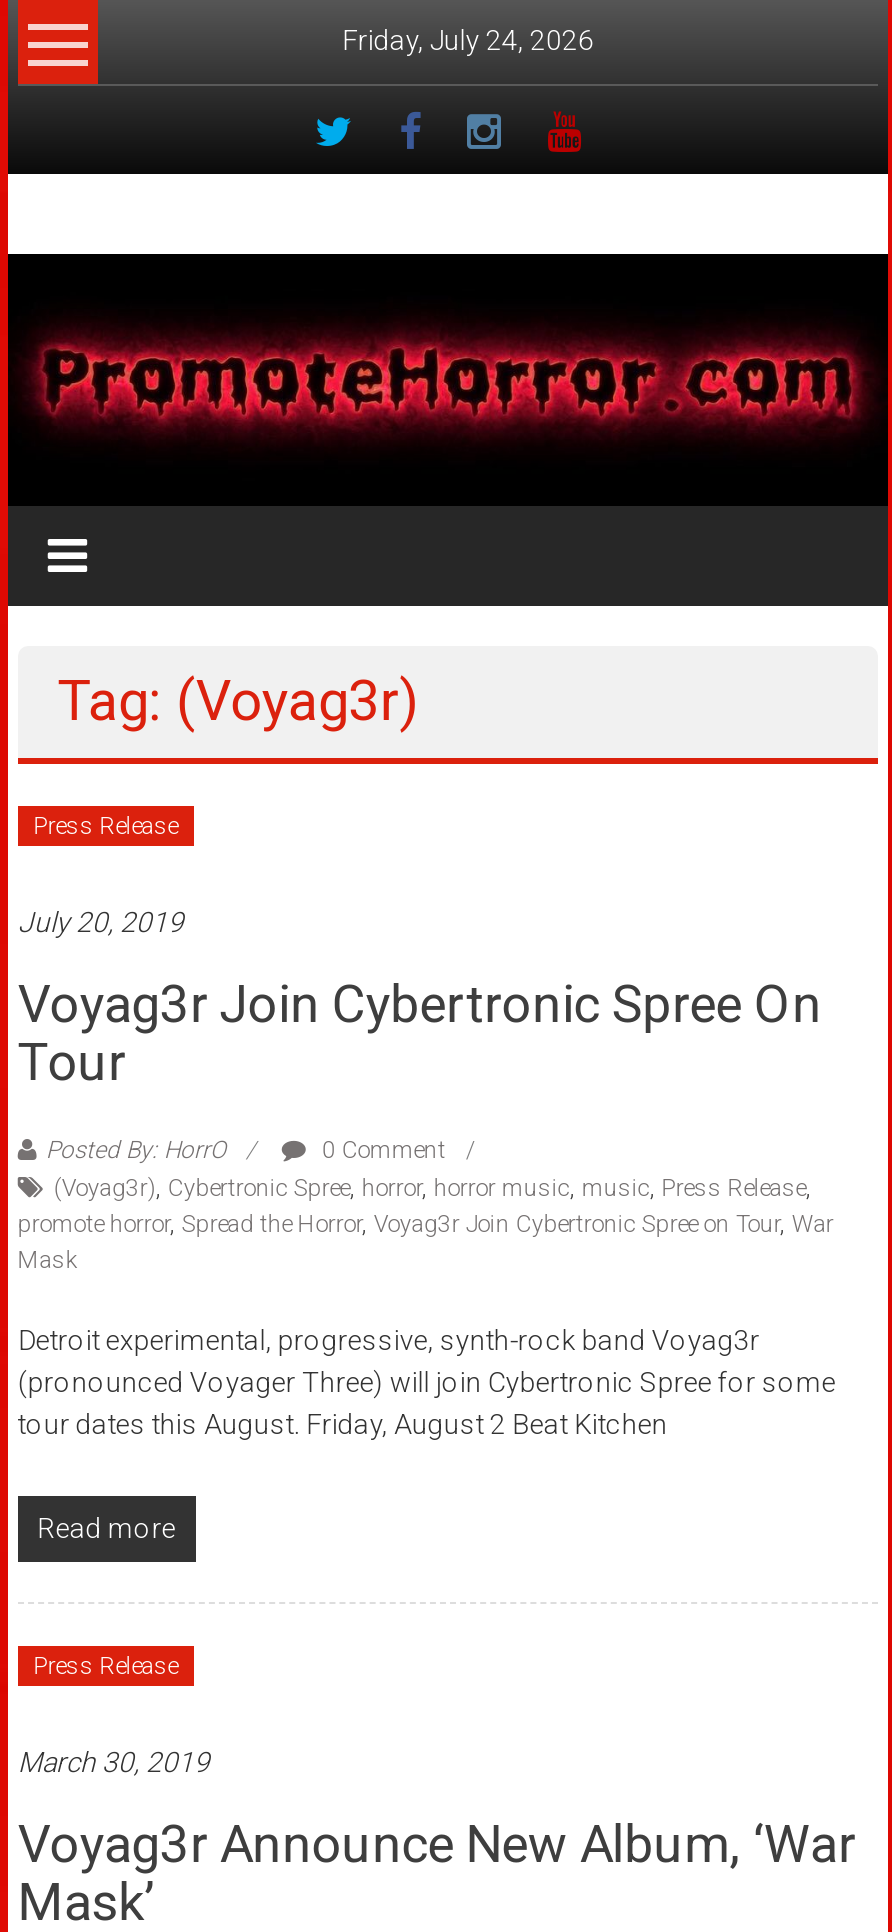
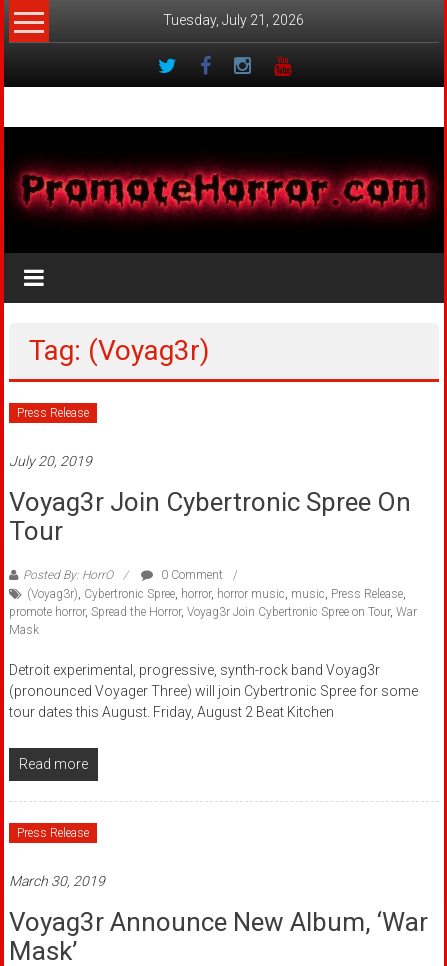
[342,24,594,56] Friday, July 24, 2026 -> [163,12,304,28] Tuesday, July 21, 2026

